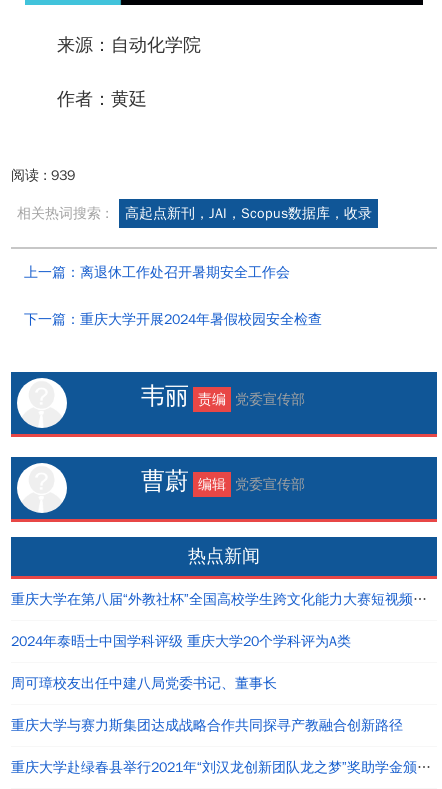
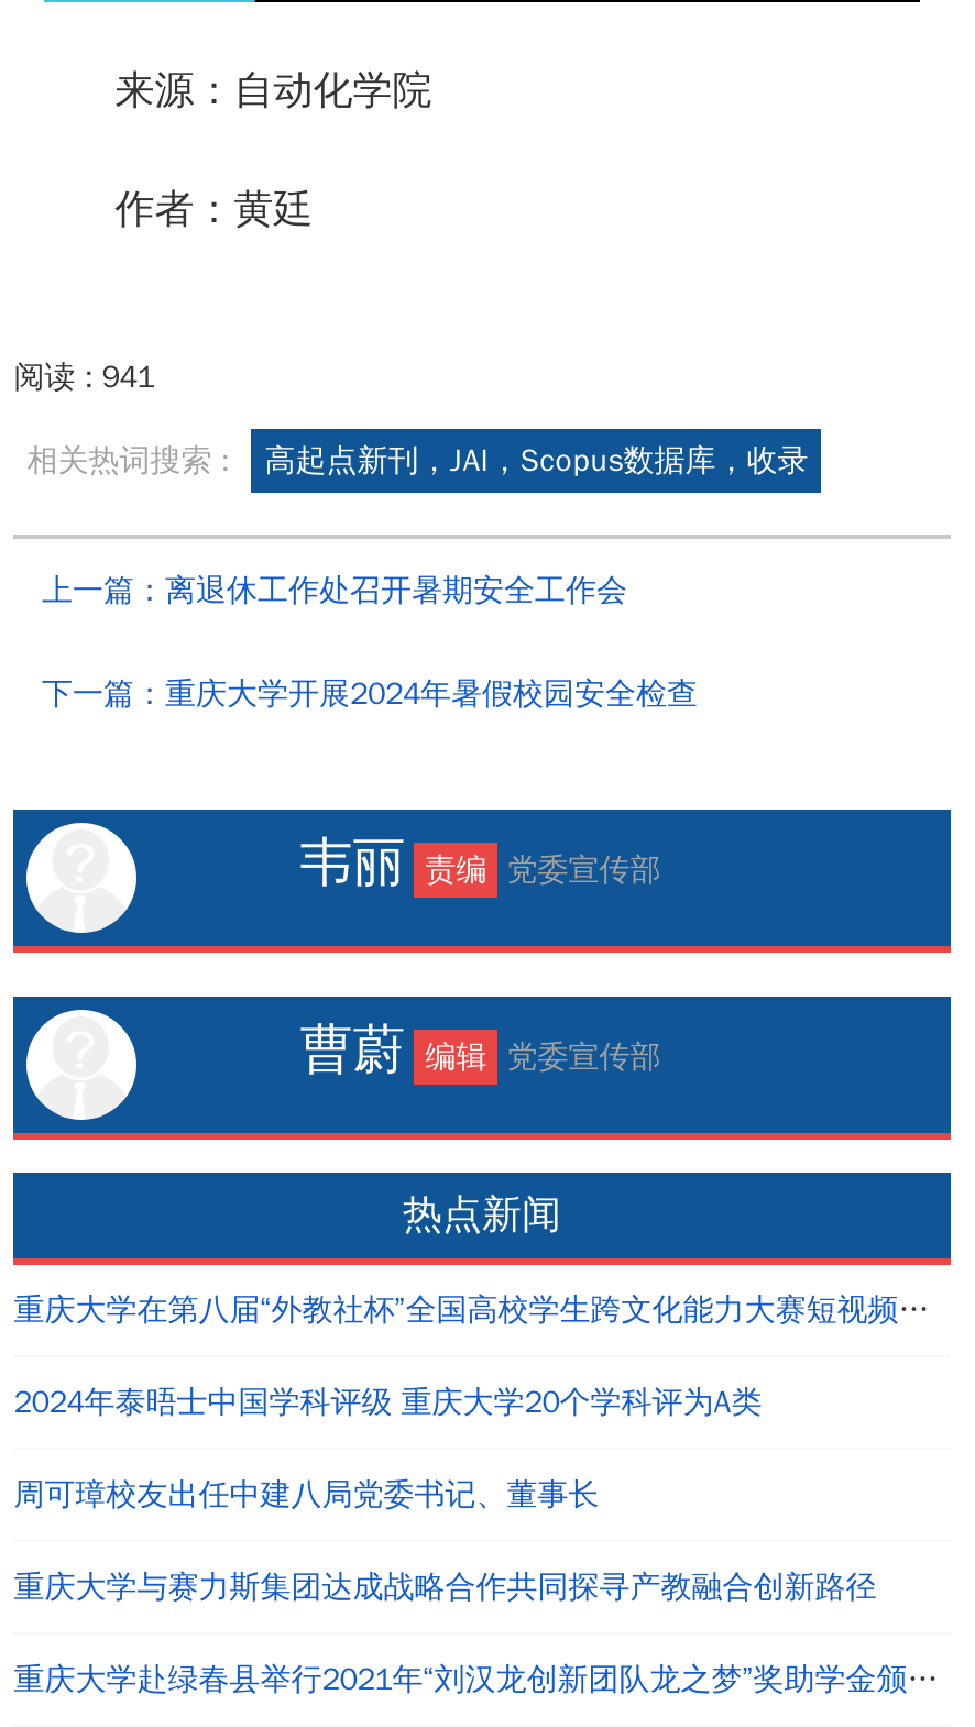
[11,167,75,184] 阅读 : 939 -> [14,359,155,397] 阅读 : 941

